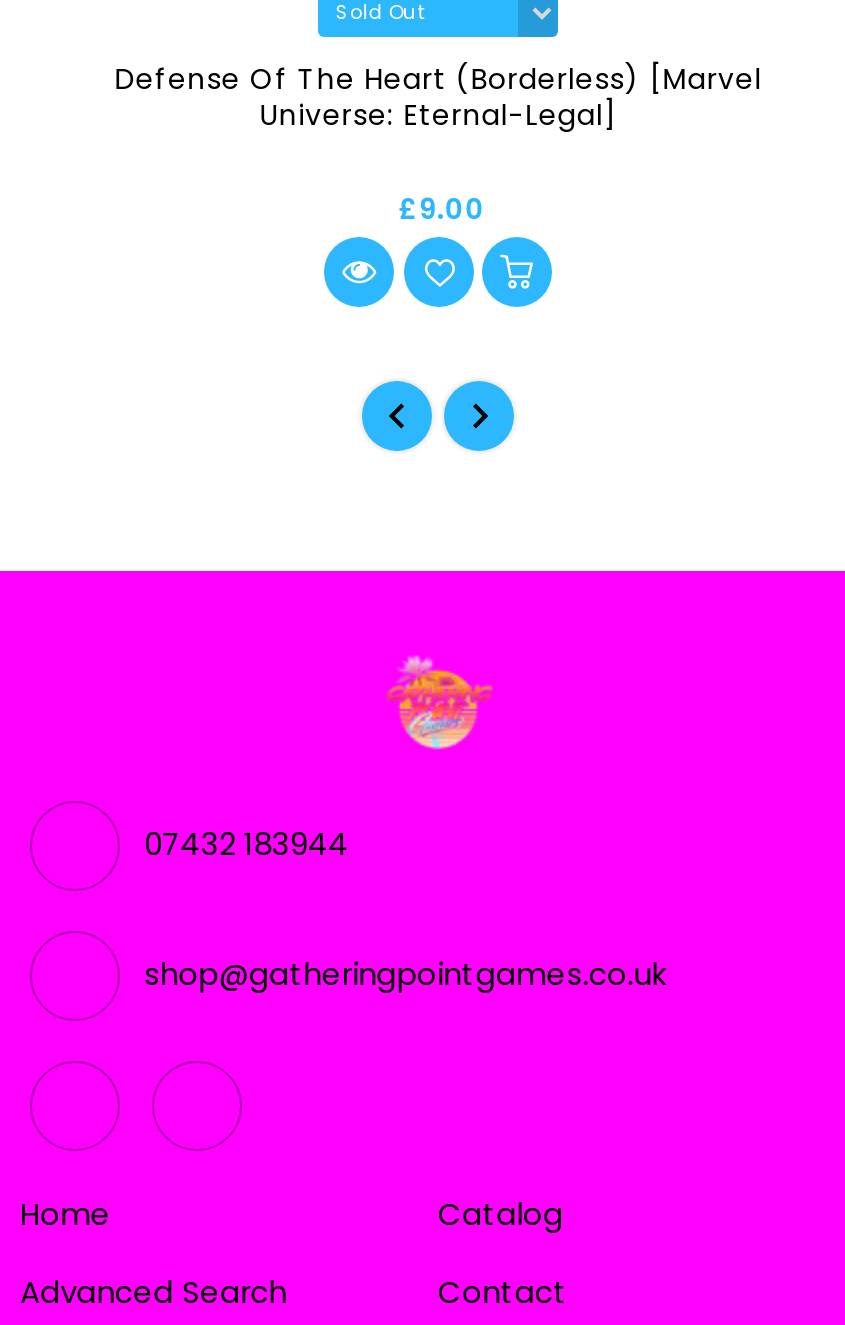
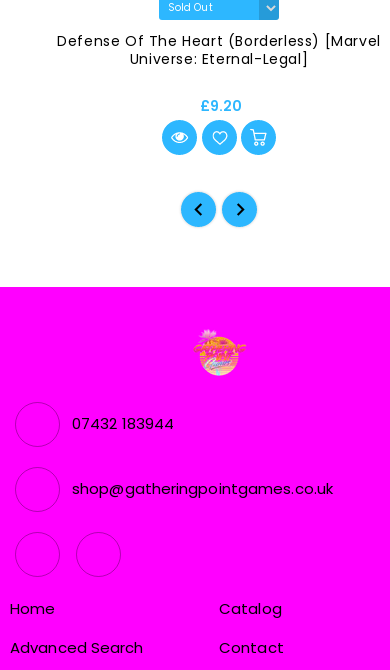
[399,190,486,230] £9.00 -> [200,96,242,116] £9.20

